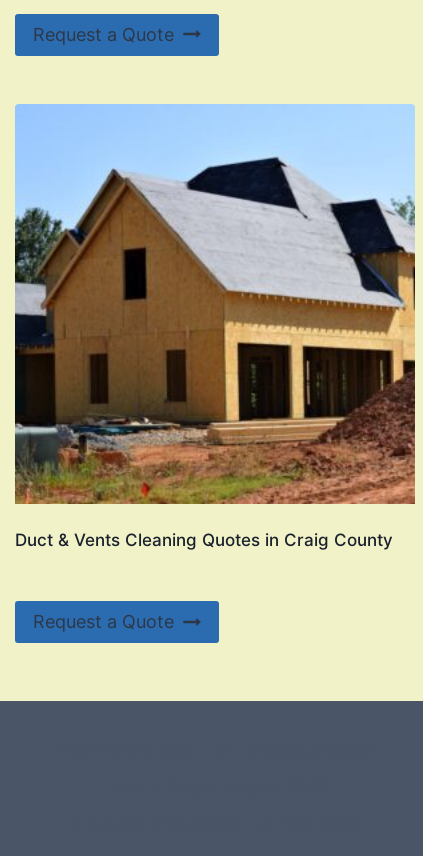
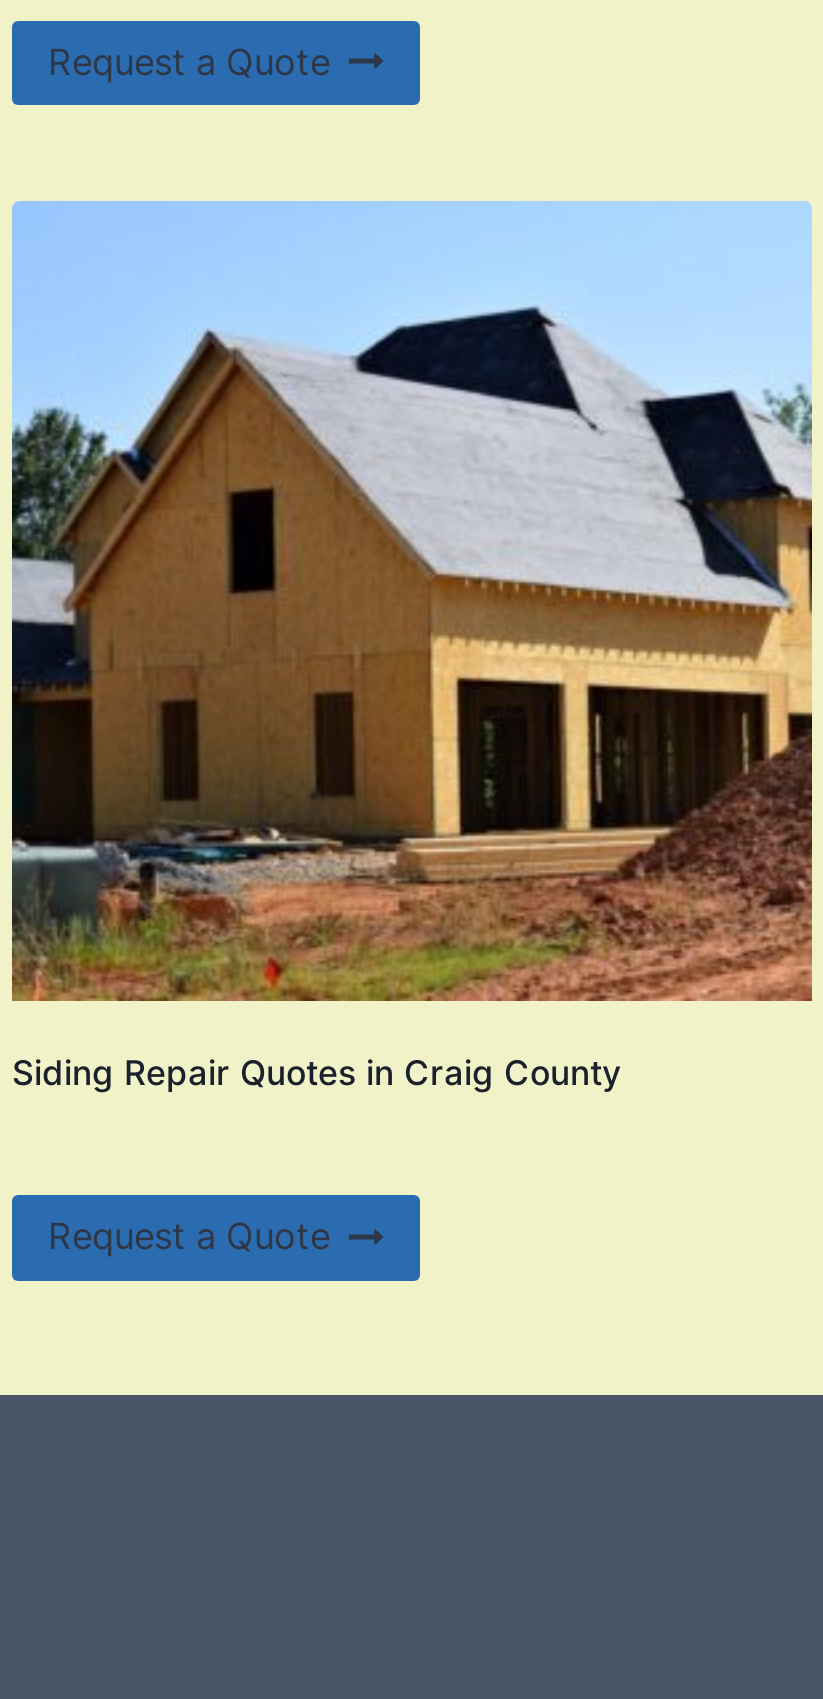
[15,530,393,550] Duct & Vents Cleaning Quotes in Craig County -> [12,1053,622,1093] Siding Repair Quotes in Craig County

